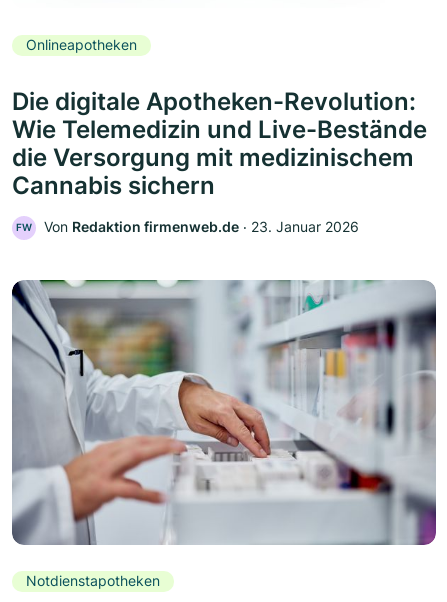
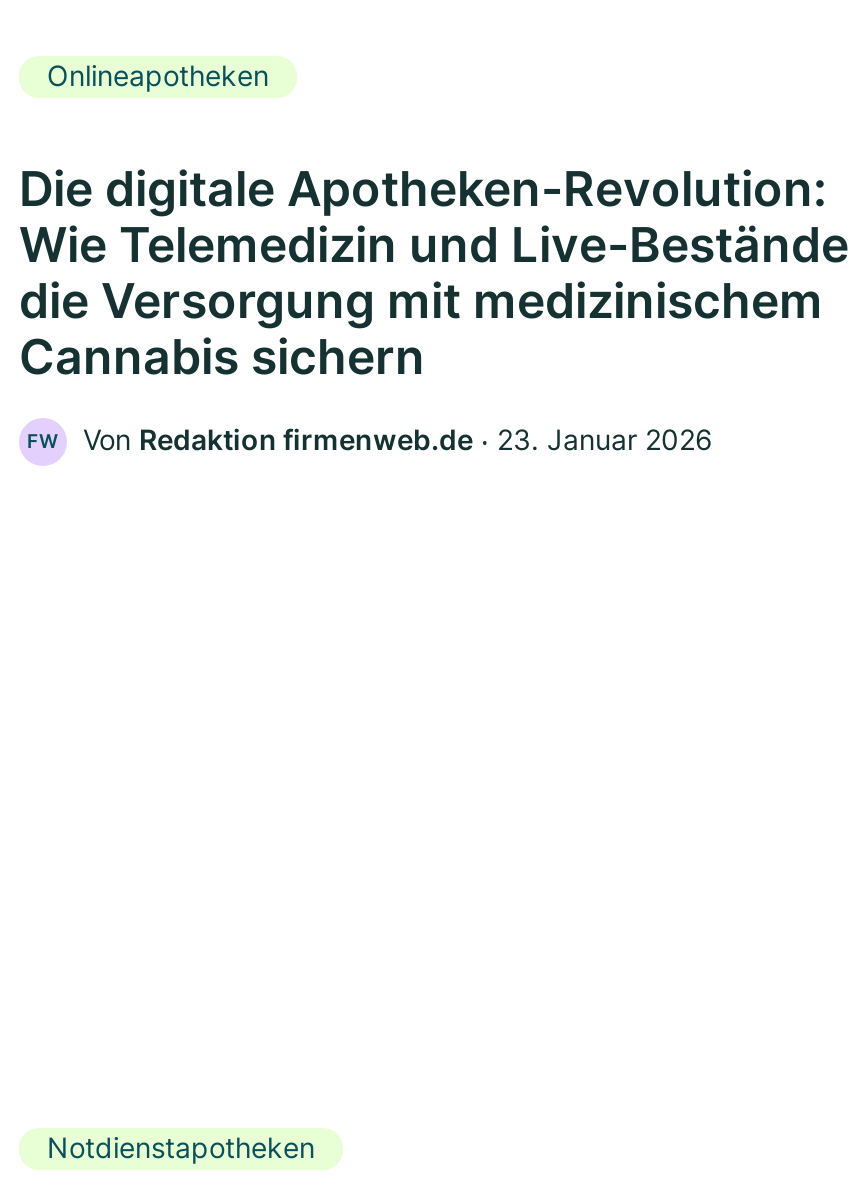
[11,279,437,546] [image] -> none

